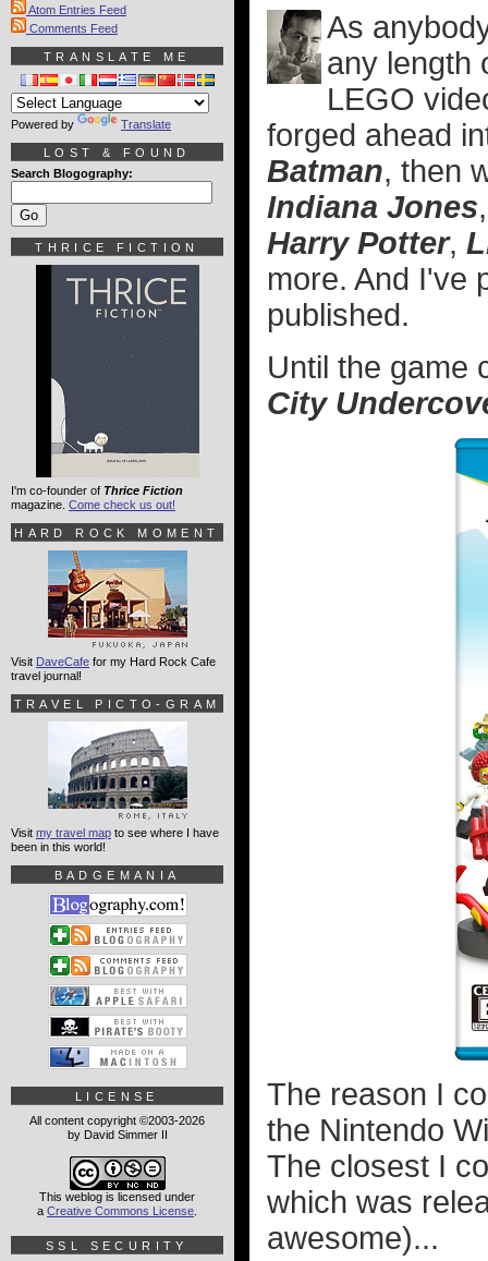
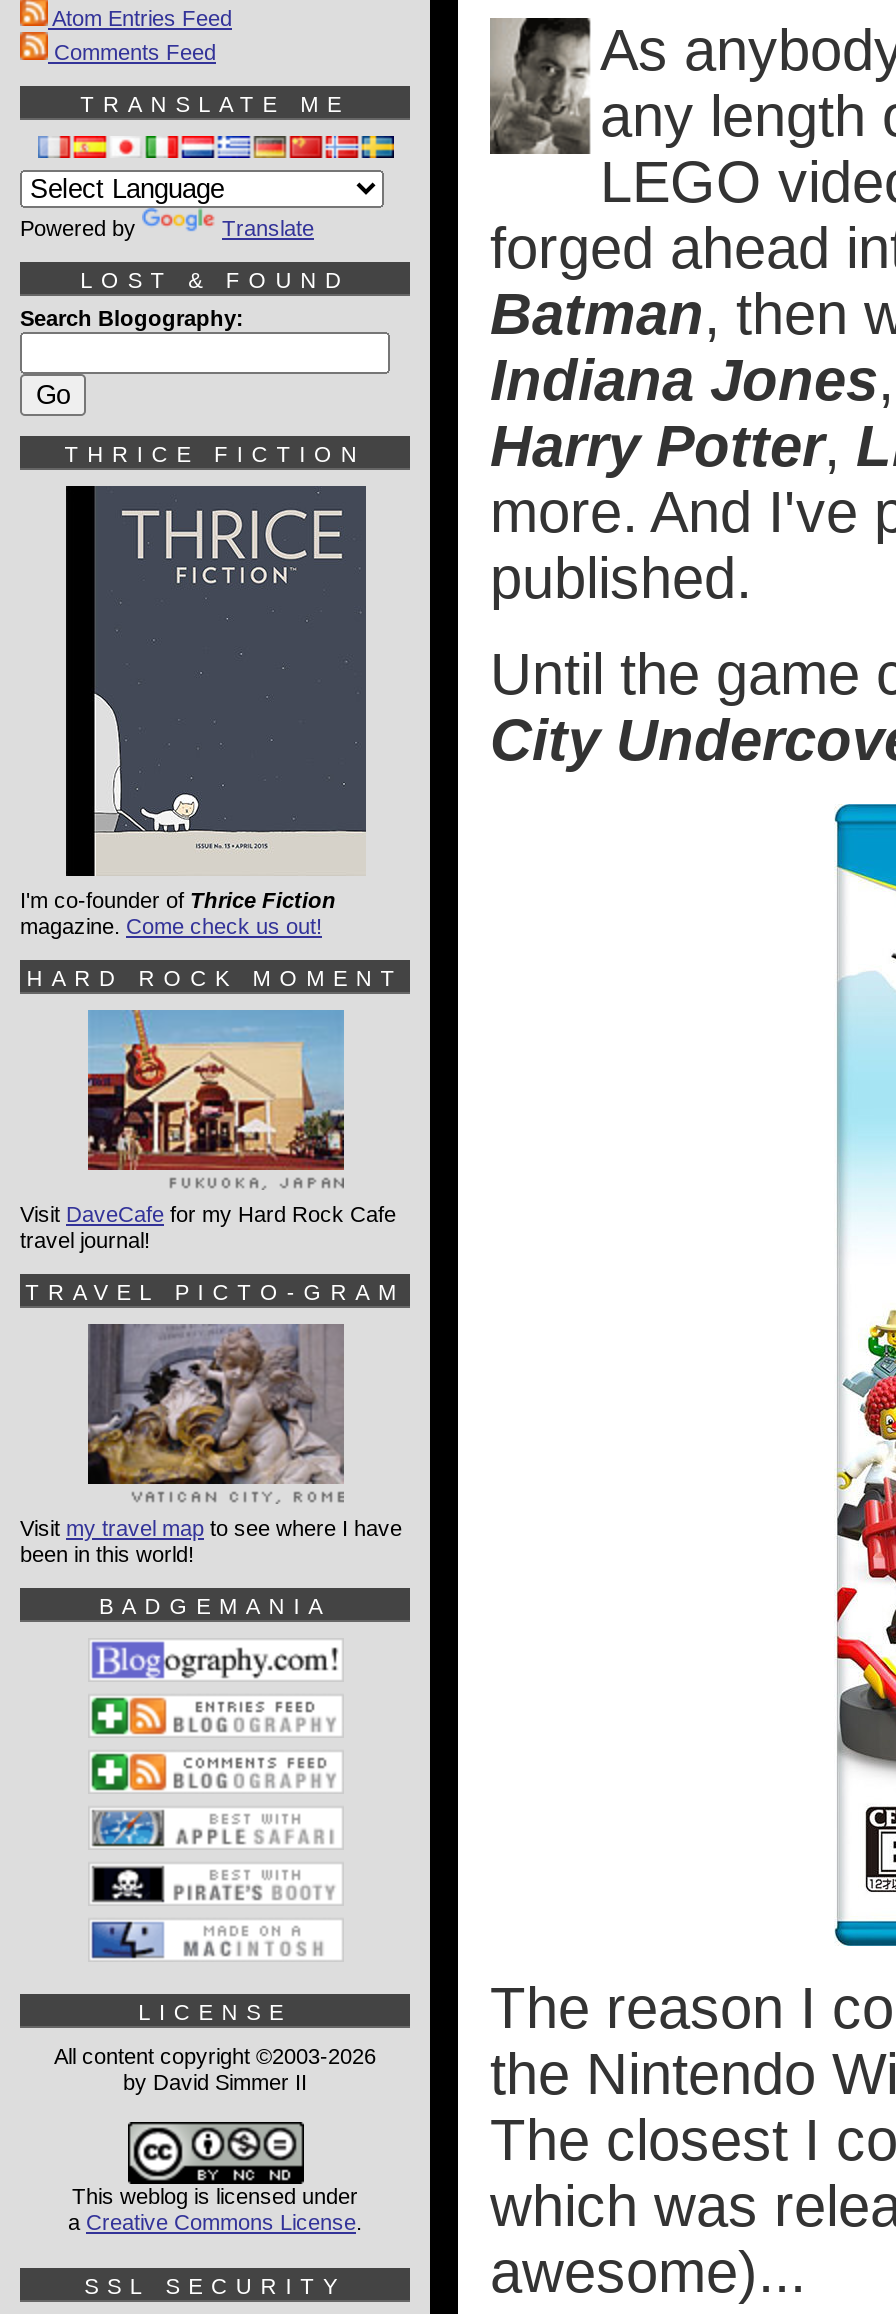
[48,722,187,819] [image] -> [86,1322,344,1502] [image]

